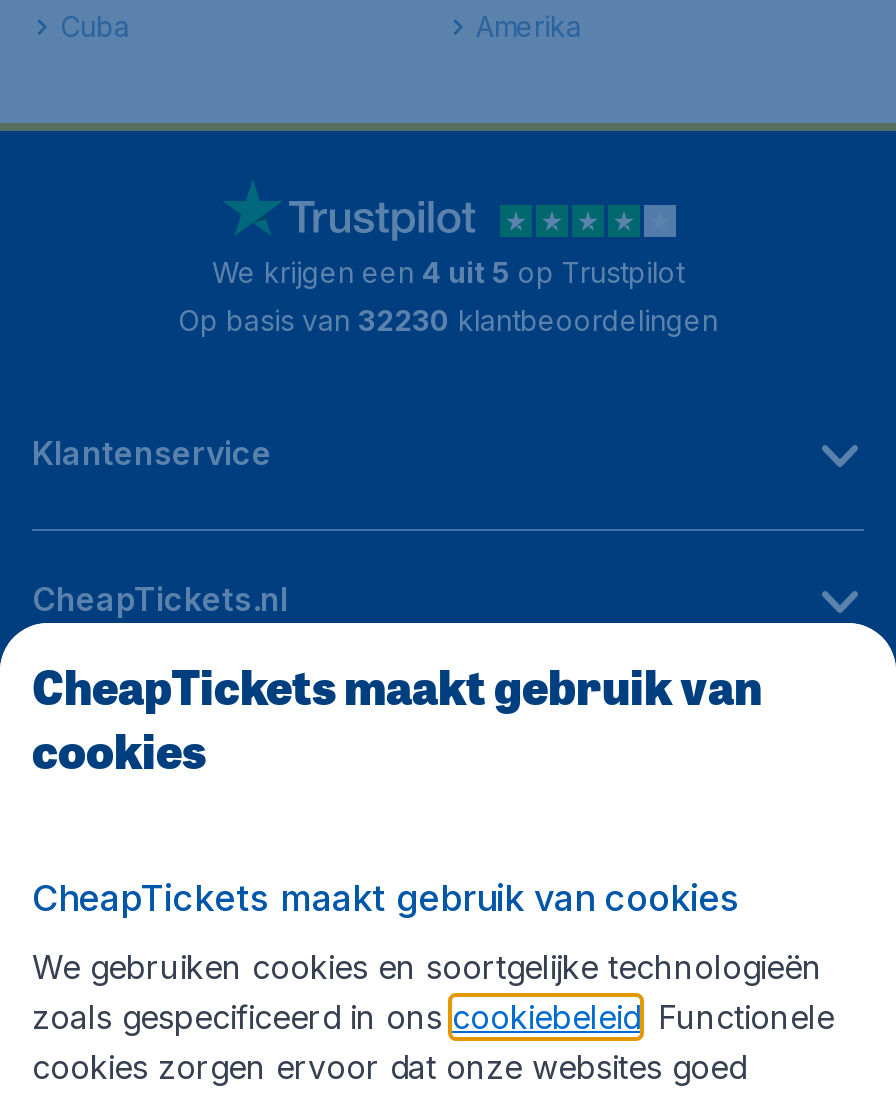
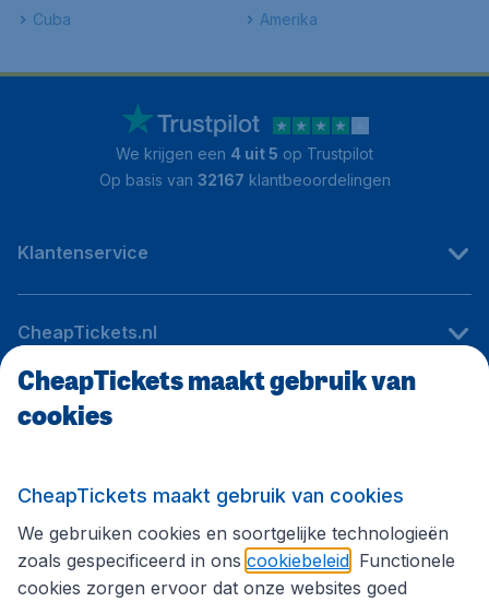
[178,303,718,337] Op basis van 32230 klantbeoordelingen -> [99,170,390,189] Op basis van 32167 klantbeoordelingen

